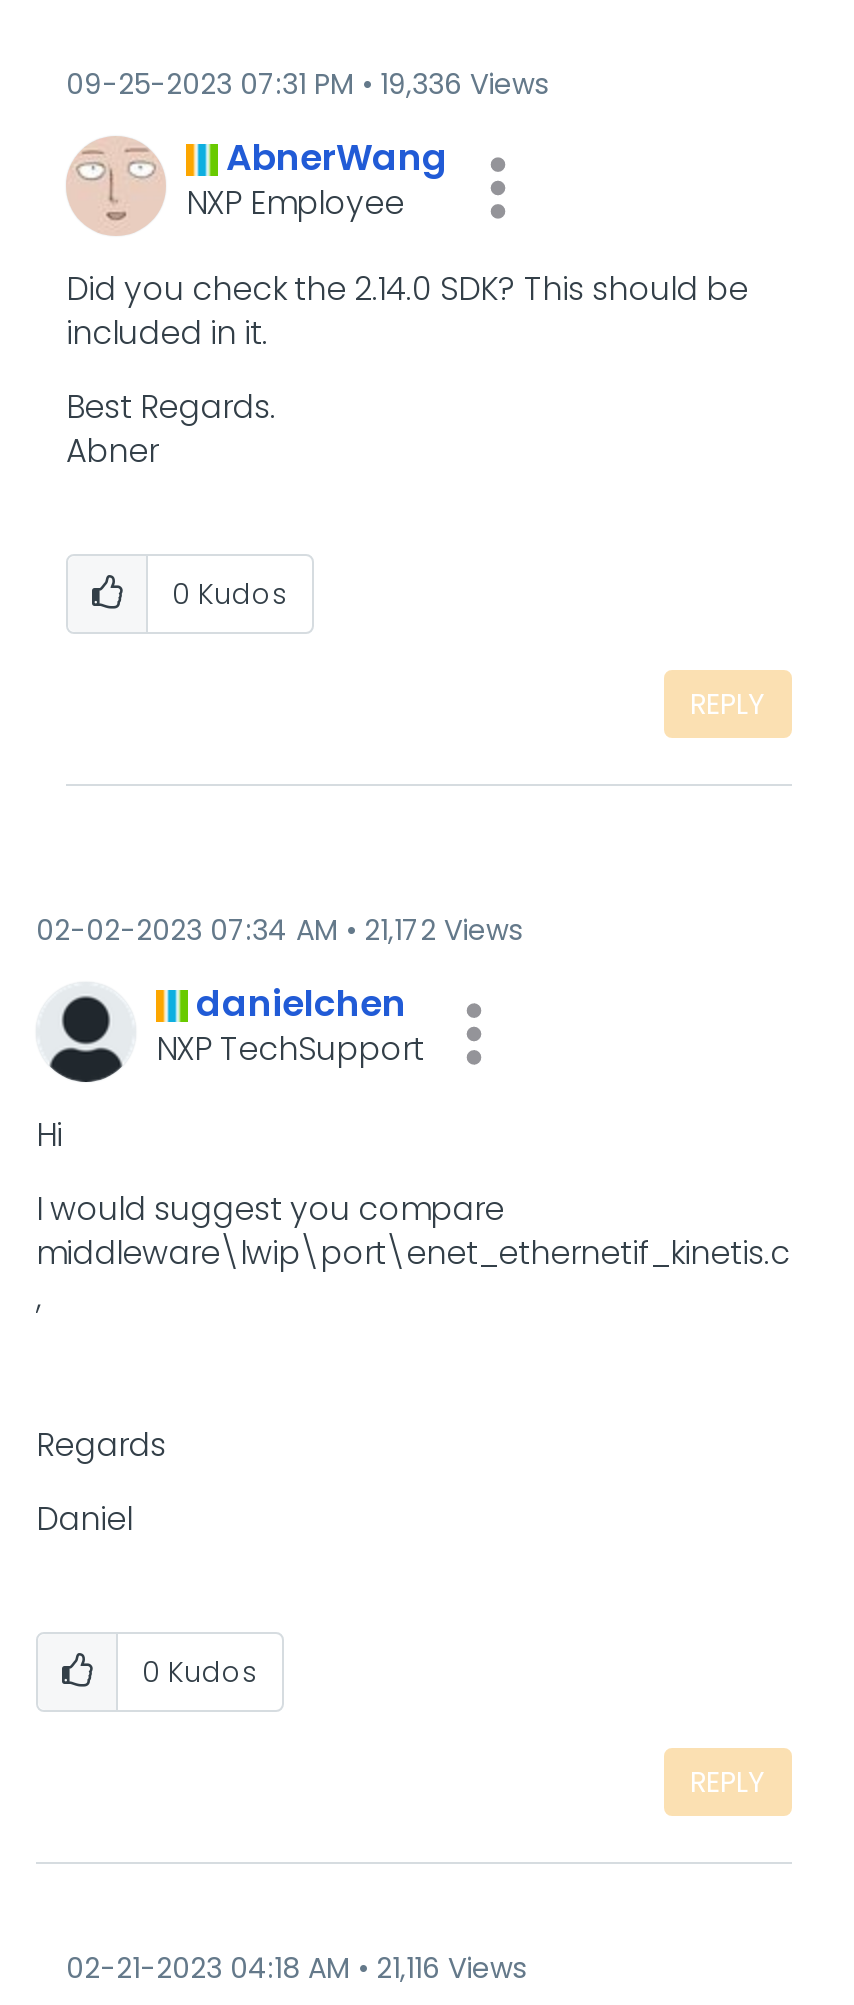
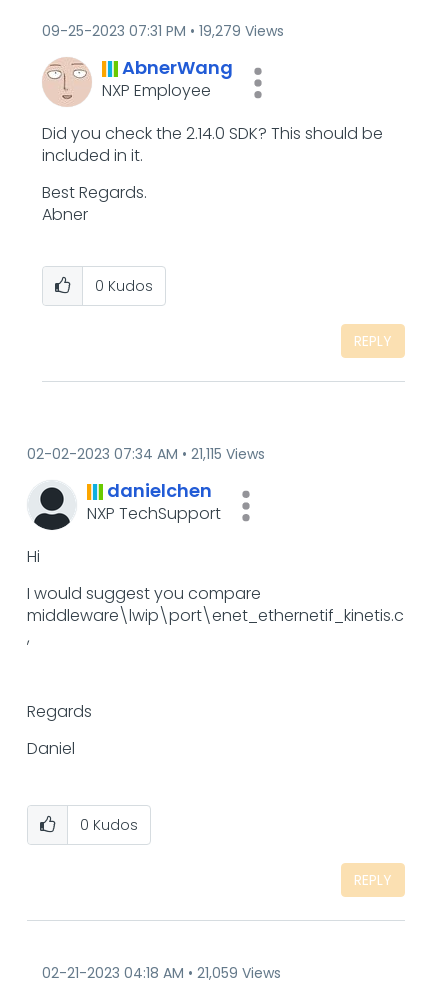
[66,63,548,103] 09-25-2023 07:31 PM 19,336 Views -> [42,20,284,40] 09-25-2023 07:31 PM 19,279 Views
[36,909,522,949] 02-02-2023 07:34 AM 21,172 Views -> [27,443,265,463] 02-02-2023 07:34 AM 21,115 Views
[66,1947,526,1987] 02-21-2023 04:18 AM 21,116 Views -> [42,962,281,982] 02-21-2023 04:18 AM 21,059 Views

